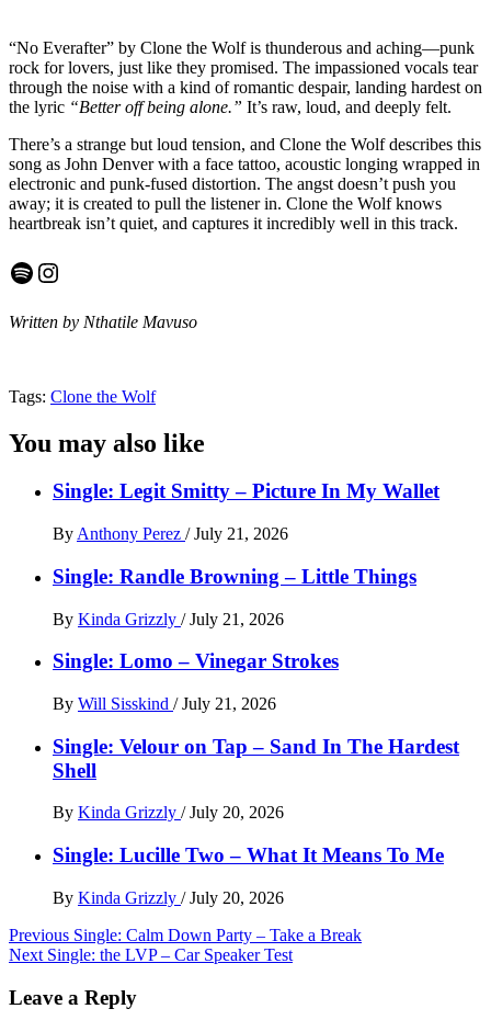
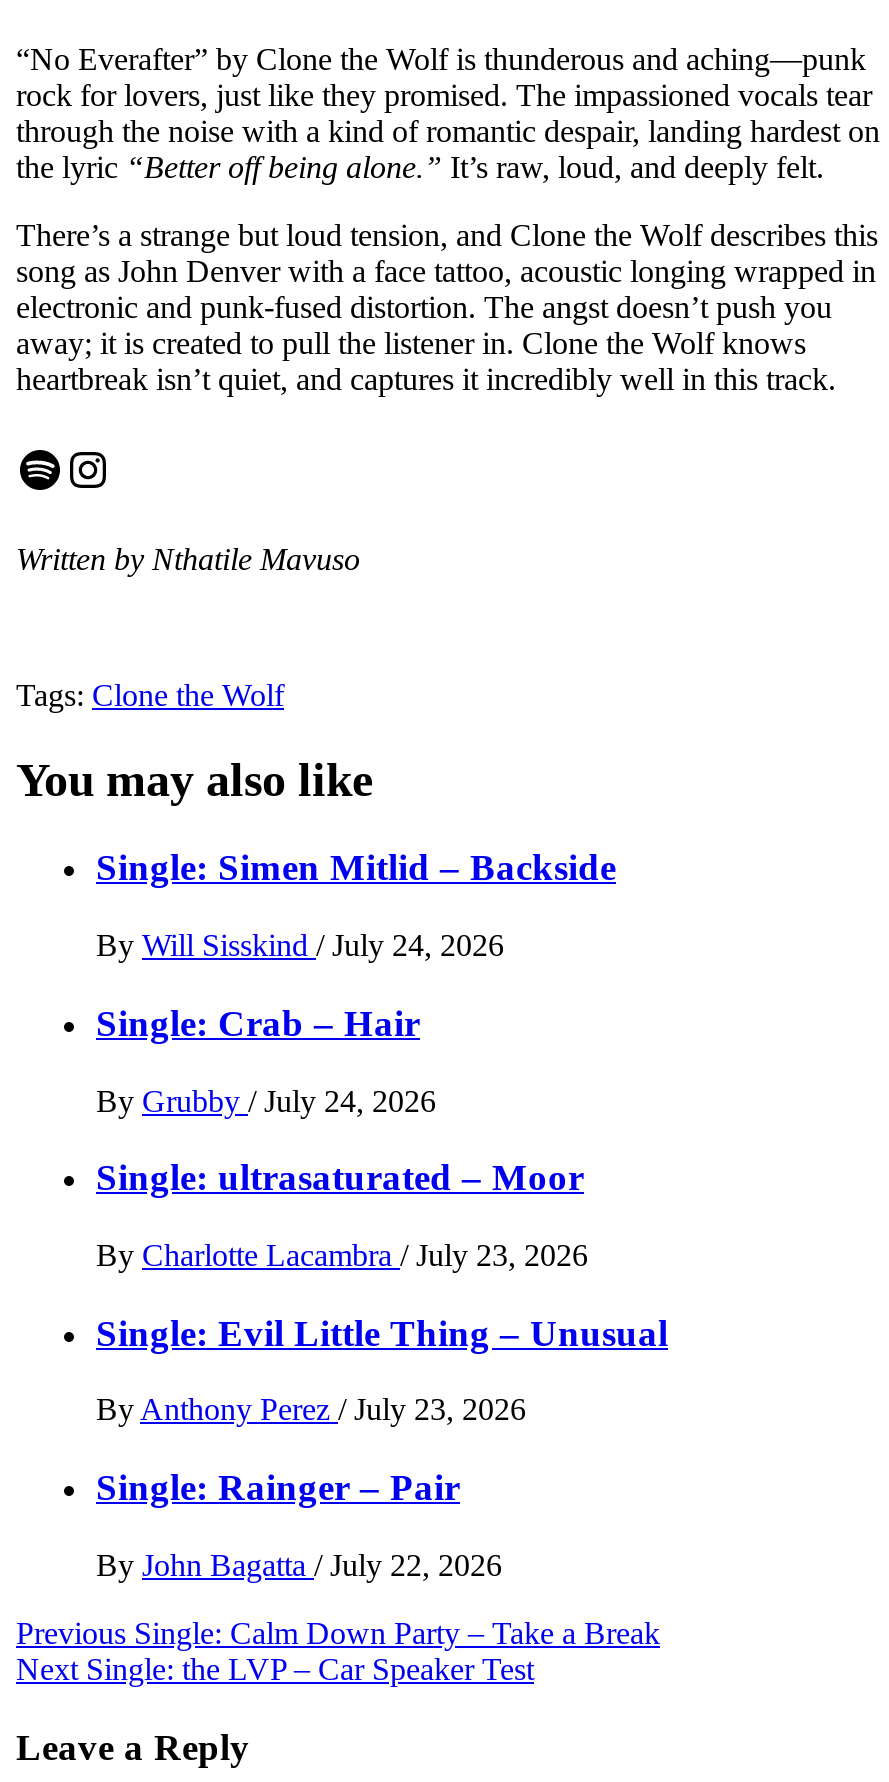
[53,480,439,503] Single: Legit Smitty – Picture In My Wallet -> [96,847,616,889] Single: Simen Mitlid – Backside
[53,524,288,543] By Anthony Perez / July 21, 2026 -> [96,928,504,962] By Will Sisskind / July 24, 2026
[53,565,416,588] Single: Randle Browning – Little Things -> [96,1002,420,1044] Single: Crab – Hair
[53,609,284,628] By Kinda Grizzly / July 21, 2026 -> [96,1083,436,1117] By Grubby / July 24, 2026
[53,650,339,673] Single: Lomo – Vinegar Strokes -> [96,1157,584,1199] Single: ultrasaturated – Moor
[53,694,276,713] By Will Sisskind / July 21, 2026 -> [96,1238,588,1272] By Charlotte Lacambra / July 23, 2026
[53,735,459,782] Single: Velour on Tap – Sand In The Hardest | Shell -> [96,1312,668,1354] Single: Evil Little Thing – Unusual
[53,803,284,822] By Kinda Grizzly / July 20, 2026 -> [96,1393,526,1427] By Anthony Perez / July 23, 2026
[53,844,444,867] Single: Lucille Two – What It Means To Me -> [96,1466,460,1508] Single: Rainger – Pair
[53,888,284,907] By Kinda Grizzly / July 20, 2026 -> [96,1548,502,1582] By John Bagatta / July 22, 2026

